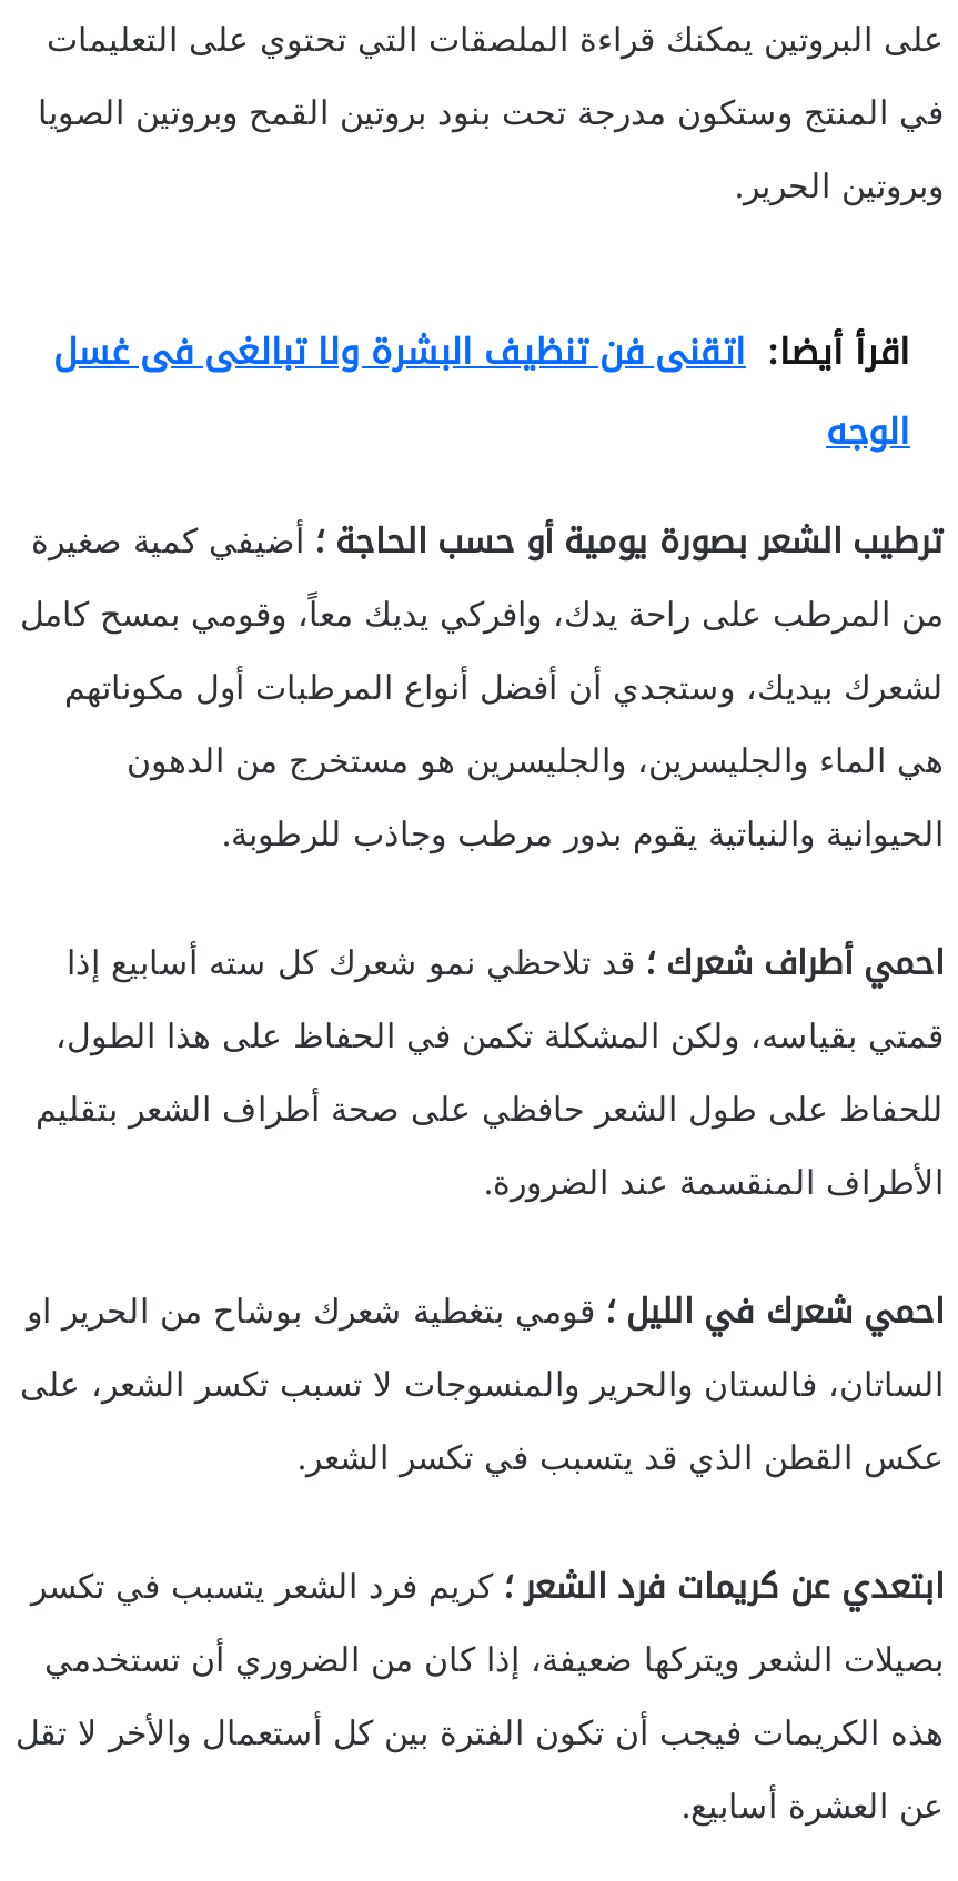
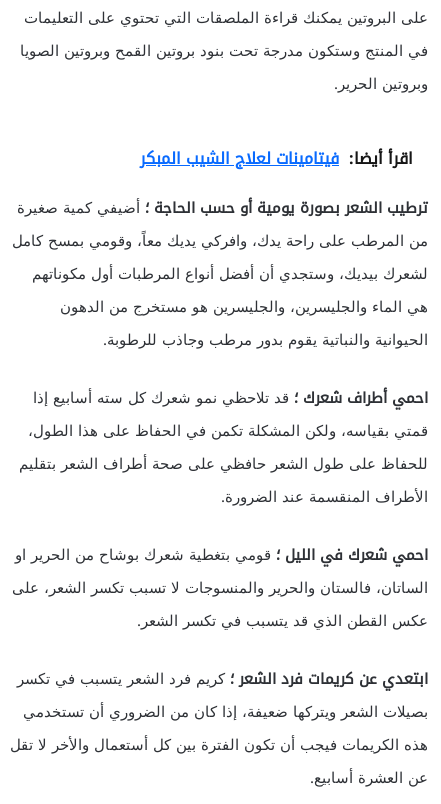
[53,318,910,467] اقرأ أيضا: اتقنى فن تنظيف البشرة ولا تبالغى فى غسل | الوجه -> [140,143,413,174] اقرأ أيضا: فيتامينات لعلاج الشيب المبكر

